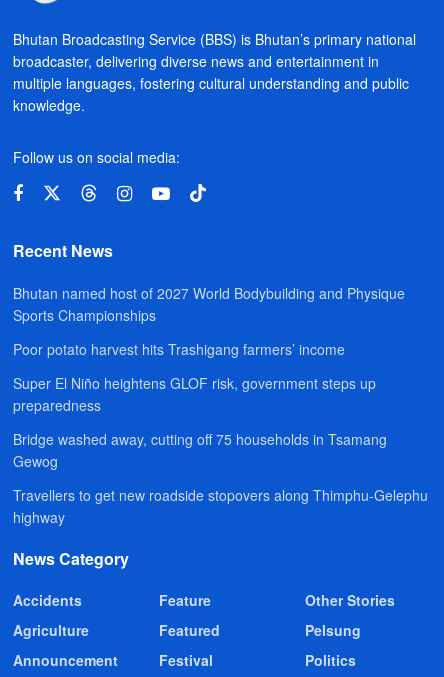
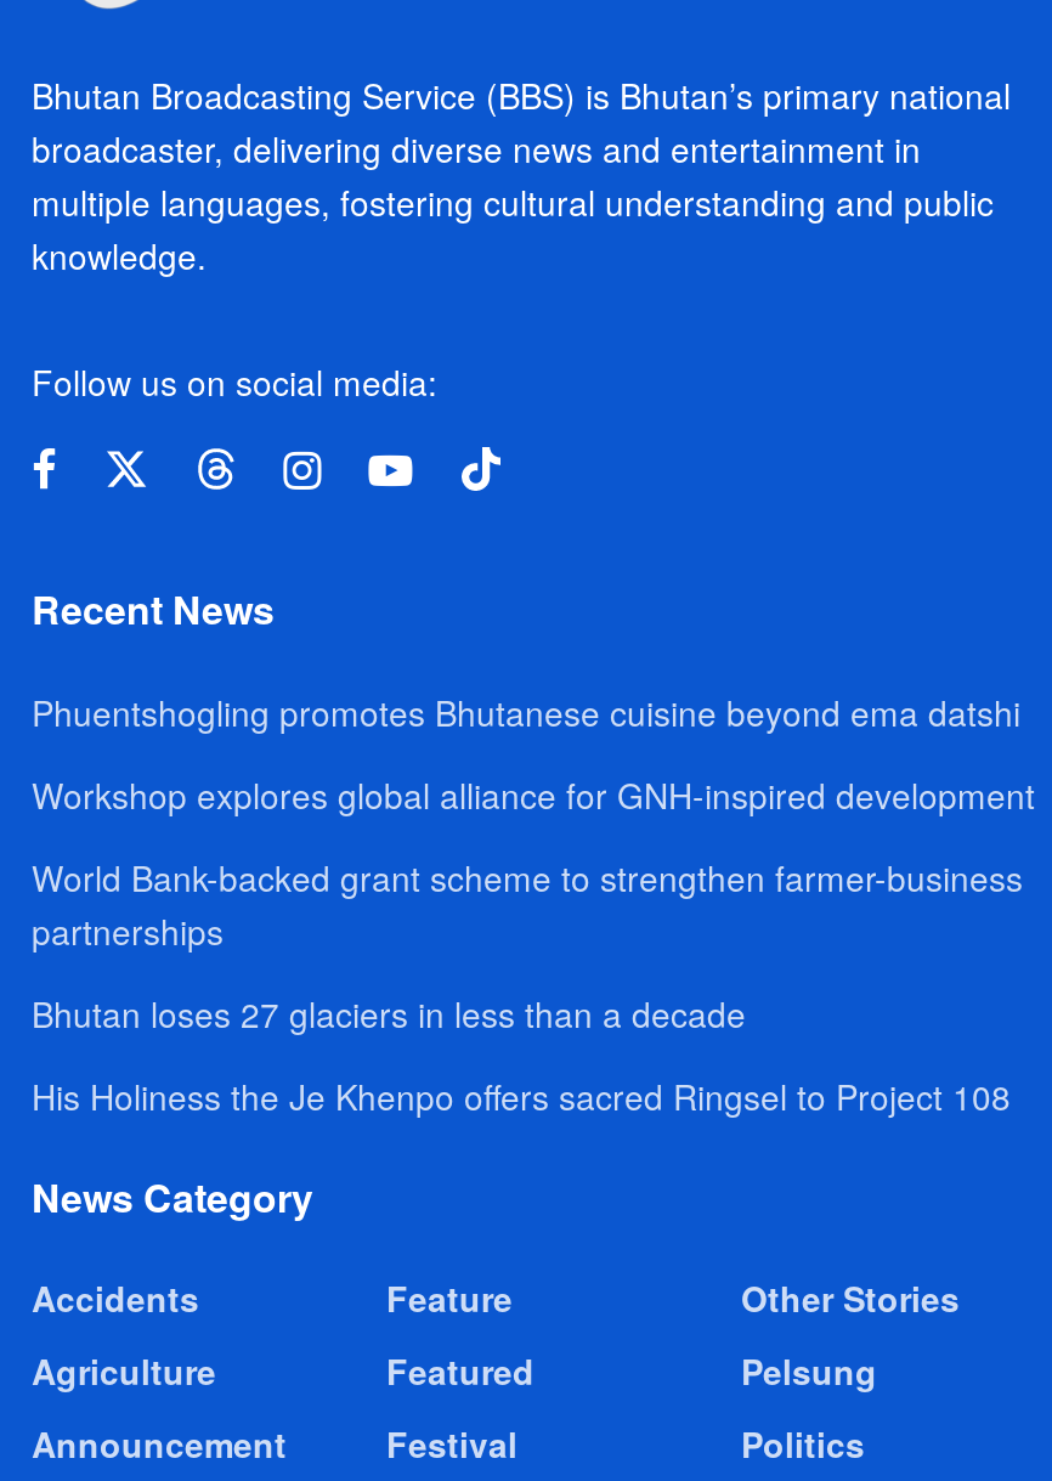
[13,283,405,325] Bhutan named host of 2027 World Bodybuilding and Physique | Sports Championships -> [32,689,1020,737] Phuentshogling promotes Bhutanese cuisine beyond ema datshi
[13,339,345,359] Poor potato harvest hits Trashigang farmers’ income -> [32,771,1035,820] Workshop explores global alliance for GNH-inspired development
[13,373,376,415] Super El Niño heightens GLOF risk, government steps up | preparedness -> [32,854,1023,956] World Bank-backed grant scheme to strengthen farmer-business | partnerships
[13,429,387,471] Bridge washed away, cutting off 75 households in Tsamang | Gewog -> [32,990,746,1039] Bhutan loses 27 glaciers in less than a decade
[13,485,428,527] Travellers to get new roadside stopovers along Thimphu-Gelephu | highway -> [32,1073,1011,1121] His Holiness the Je Khenpo offers sacred Ringsel to Project 108

